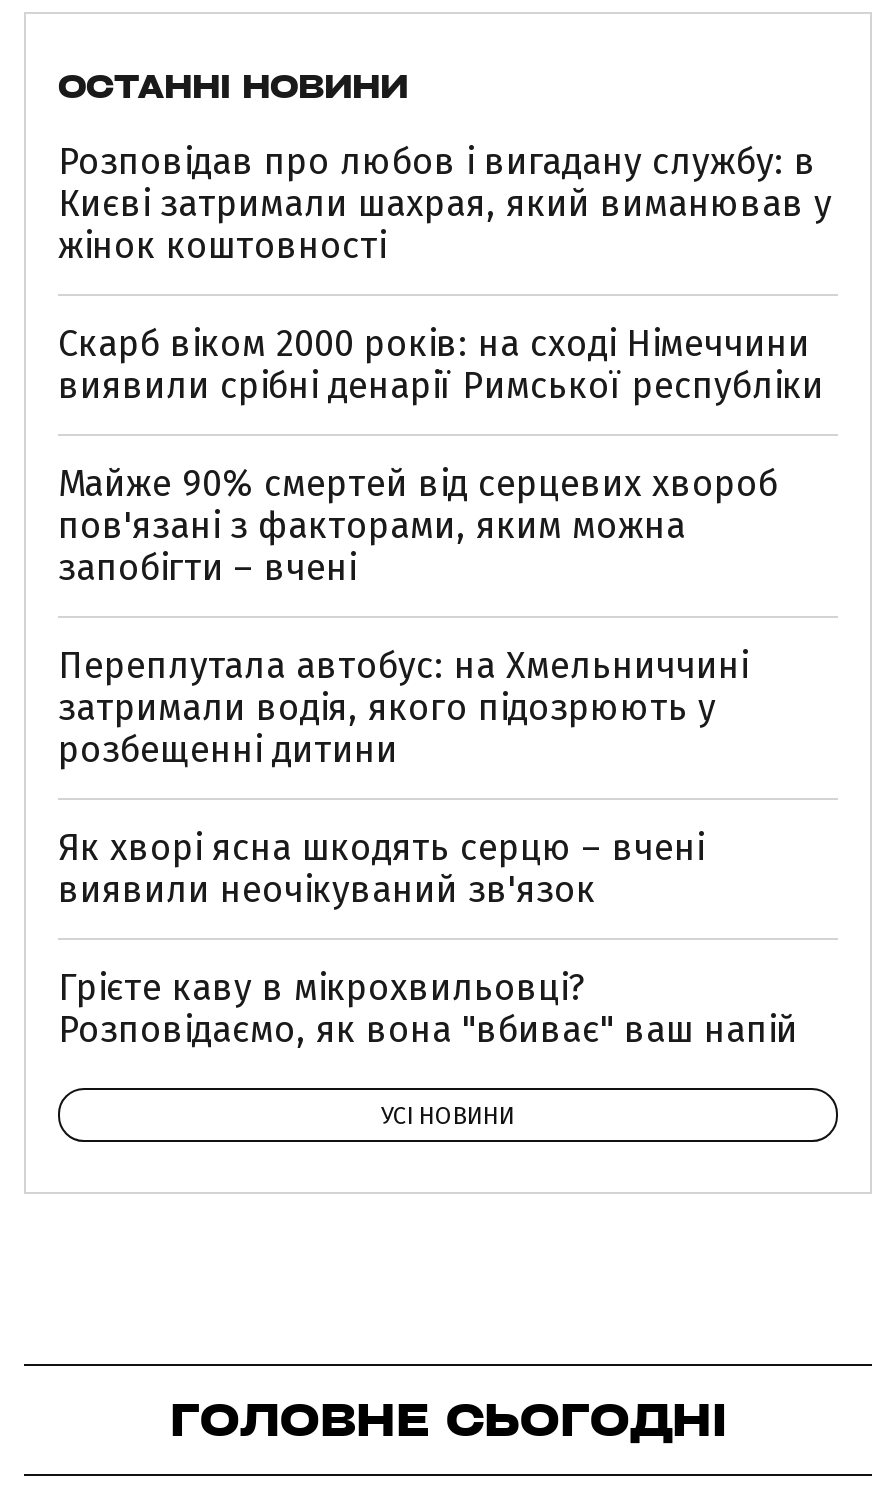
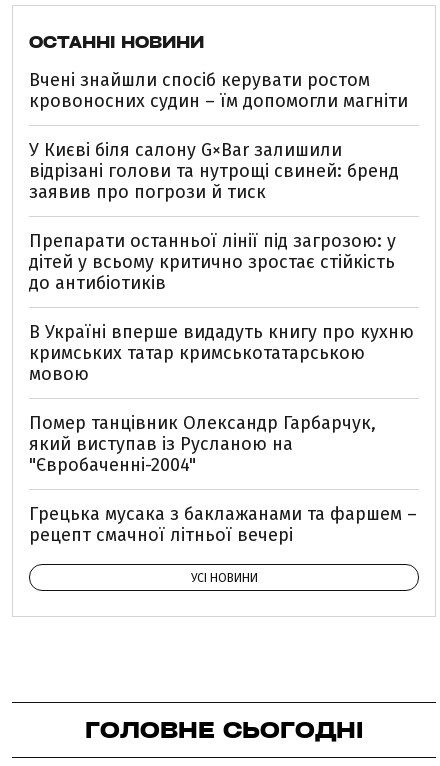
[58,140,832,268] Розповідав про любов і вигадану службу: в | Києві затримали шахрая, який виманював у | жінок коштовності -> [29,69,408,112] Вчені знайшли спосіб керувати ростом | кровоносних судин – їм допомогли магніти
[58,322,824,408] Скарб віком 2000 років: на сході Німеччини | виявили срібні денарії Римської республіки -> [29,139,399,203] У Києві біля салону G×Bar залишили | відрізані голови та нутрощі свиней: бренд | заявив про погрози й тиск
[58,462,778,590] Майже 90% смертей від серцевих хвороб | пов'язані з факторами, яким можна | запобігти – вчені -> [29,230,396,294] Препарати останньої лінії під загрозою: у | дітей у всьому критично зростає стійкість | до антибіотиків
[58,644,748,772] Переплутала автобус: на Хмельниччині | затримали водія, якого підозрюють у | розбещенні дитини -> [29,321,414,385] В Україні вперше видадуть книгу про кухню | кримських татар кримськотатарською | мовою
[58,826,704,912] Як хворі ясна шкодять серцю – вчені | виявили неочікуваний зв'язок -> [29,412,376,476] Помер танцівник Олександр Гарбарчук, | який виступав із Русланою на | "Євробаченні-2004"
[58,966,798,1052] Грієте каву в мікрохвильовці? | Розповідаємо, як вона "вбиває" ваш напій -> [29,503,417,546] Грецька мусака з баклажанами та фаршем – | рецепт смачної літньої вечері

